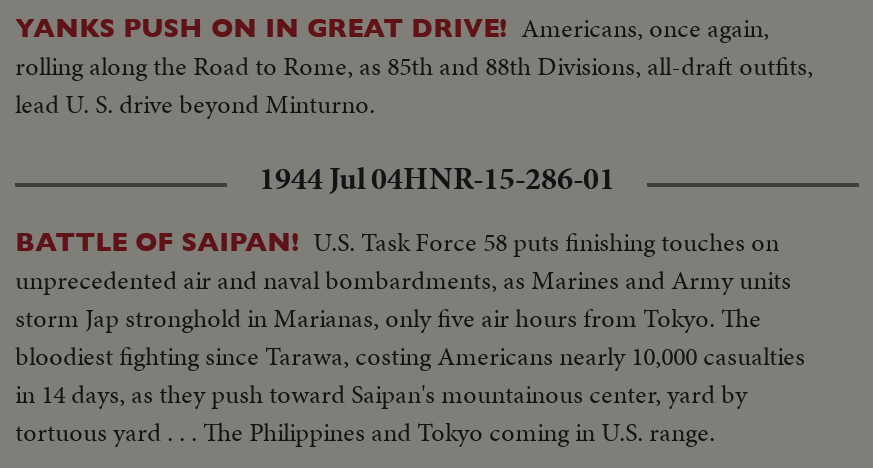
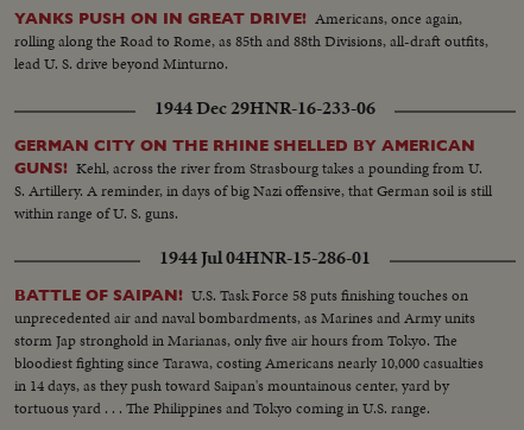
none -> [14,95,492,225] 1944 Dec 29HNR-16-233-06 | GERMAN CITY ON THE RHINE SHELLED BY AMERICAN | GUNS! Kehl, across the river from Strasbourg takes a pounding from U. | S. Artillery. A reminder, in days of big Nazi offensive, that German soil is still | within range of U. S. guns.

